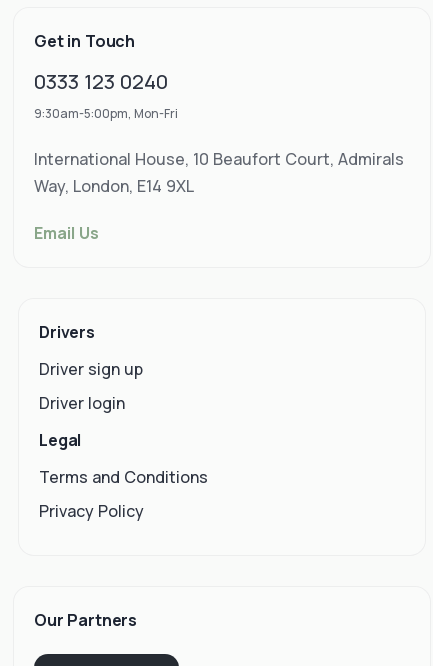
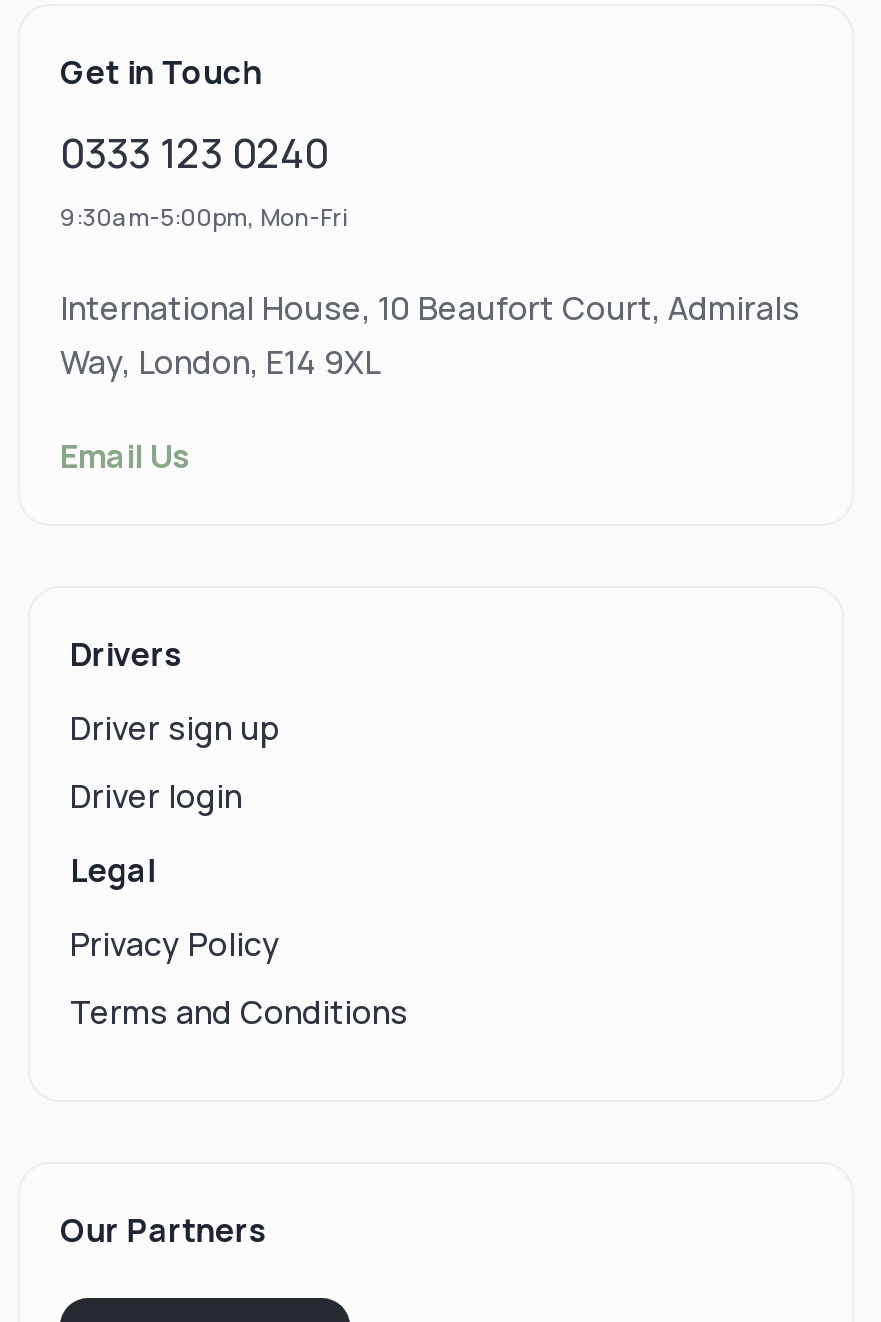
moved [39,466,208,488] -> [70,990,408,1034]: Terms and Conditions
moved [39,500,144,522] -> [70,922,280,966]: Privacy Policy

